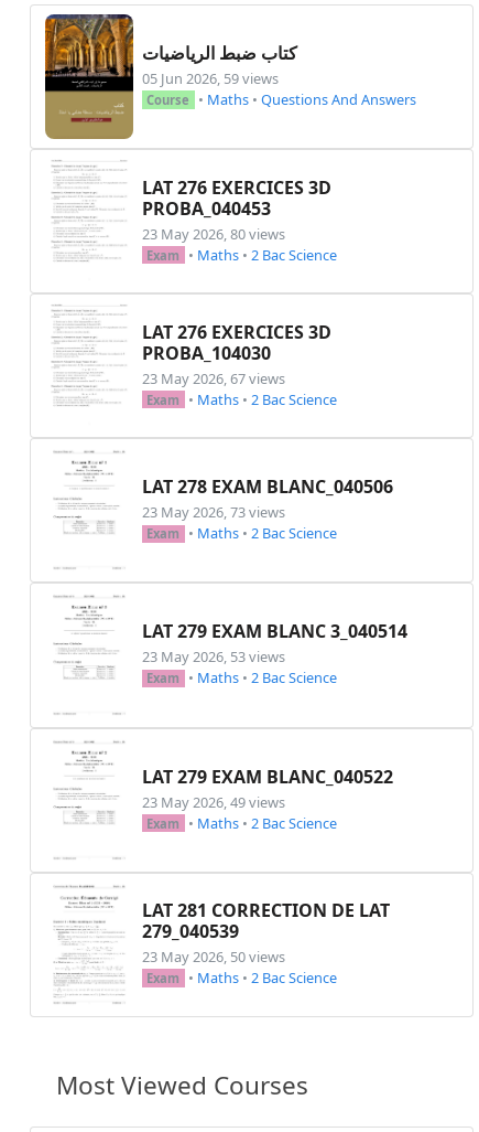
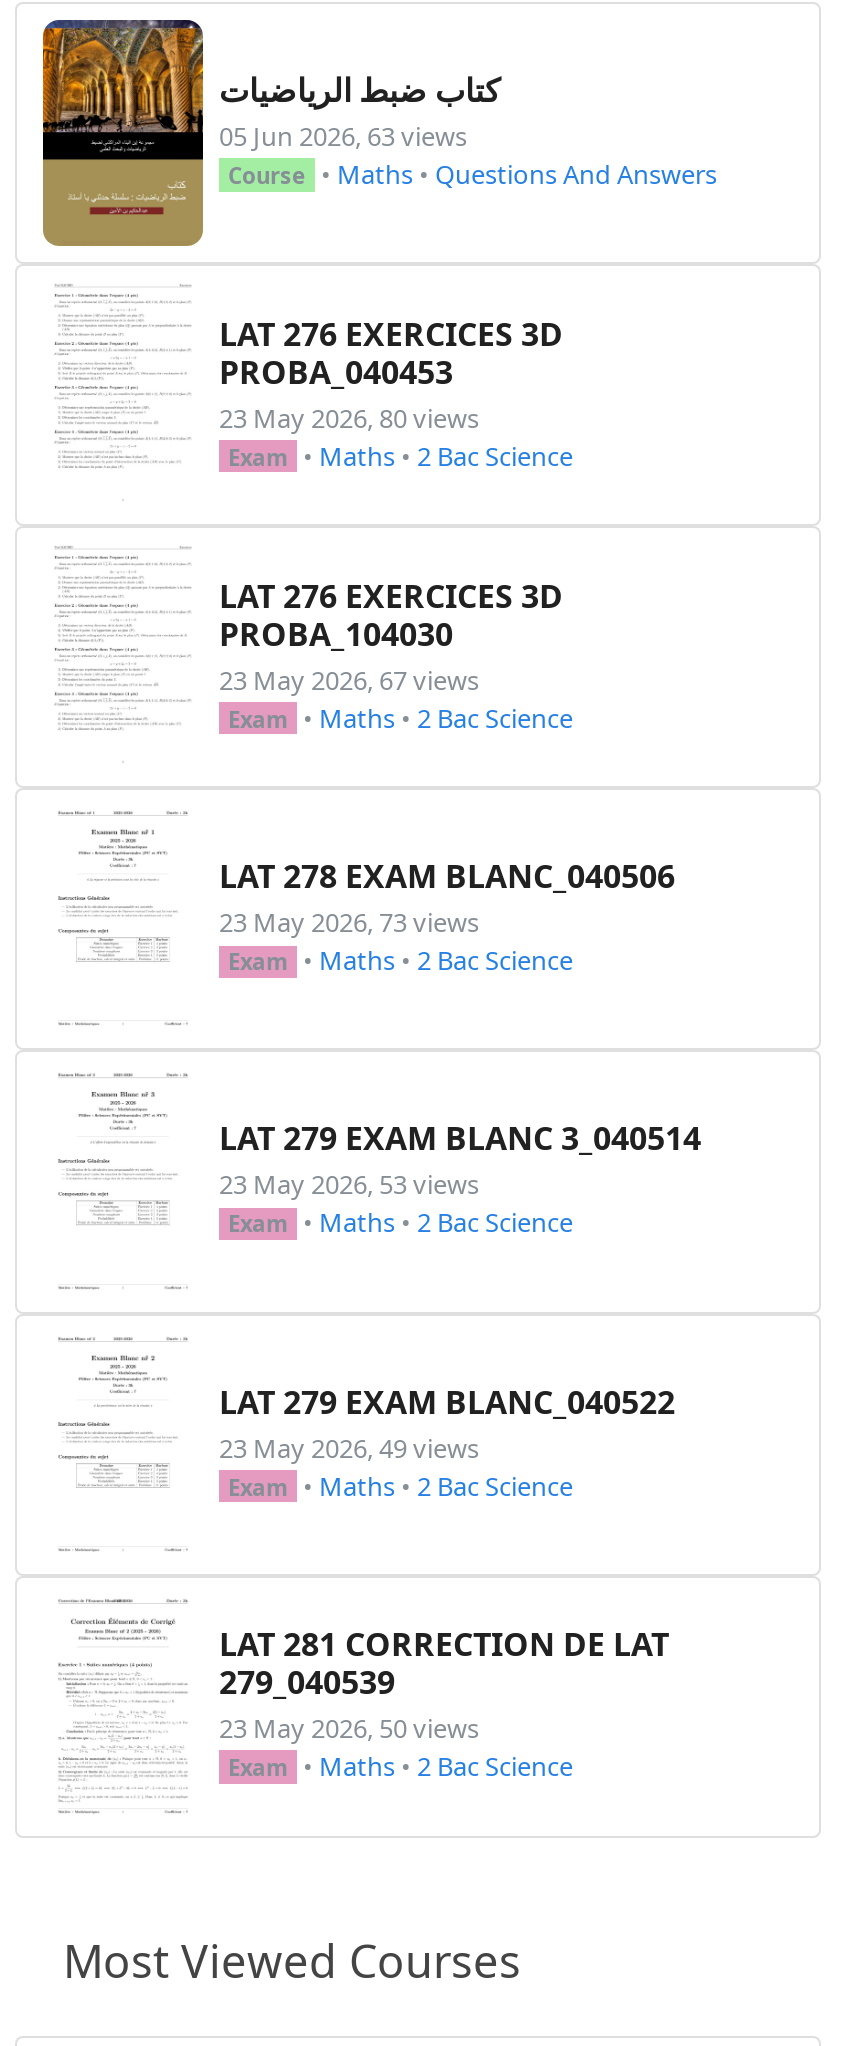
[142,68,279,88] 05 Jun 2026, 59 views -> [219,118,467,154] 05 Jun 2026, 63 views

